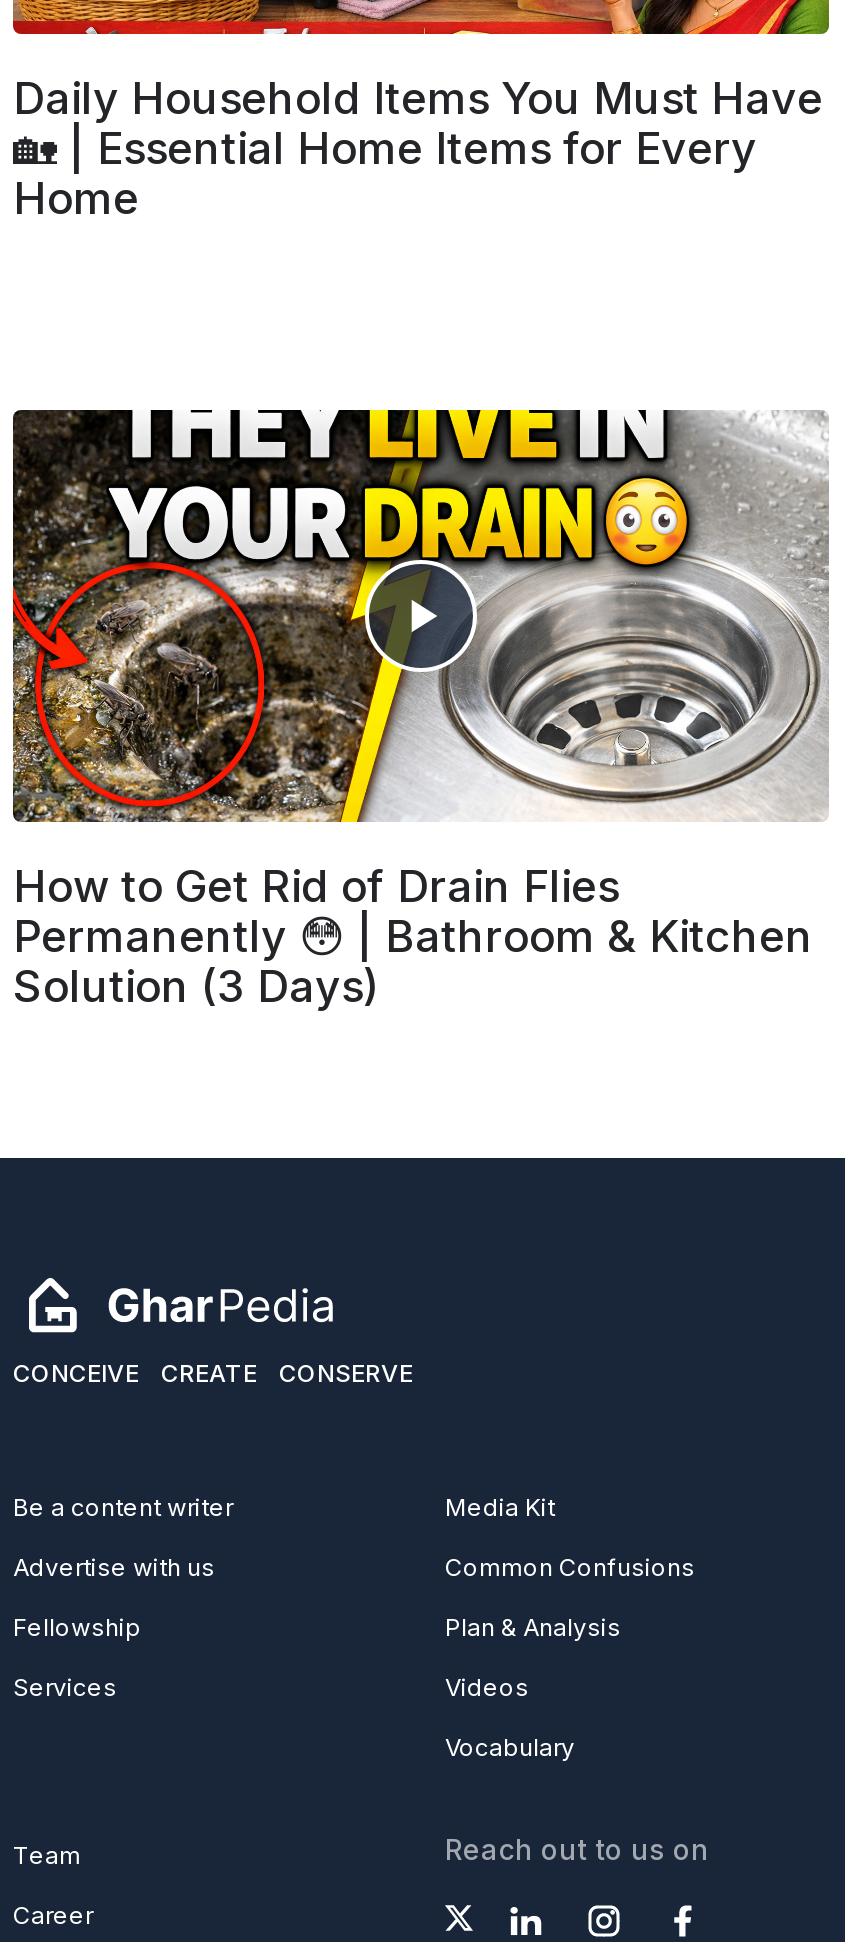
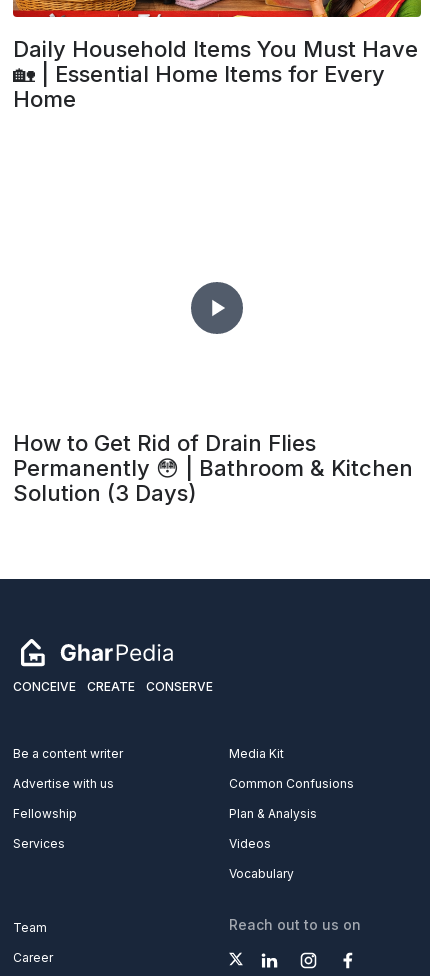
[11,408,831,824] [image] -> none

